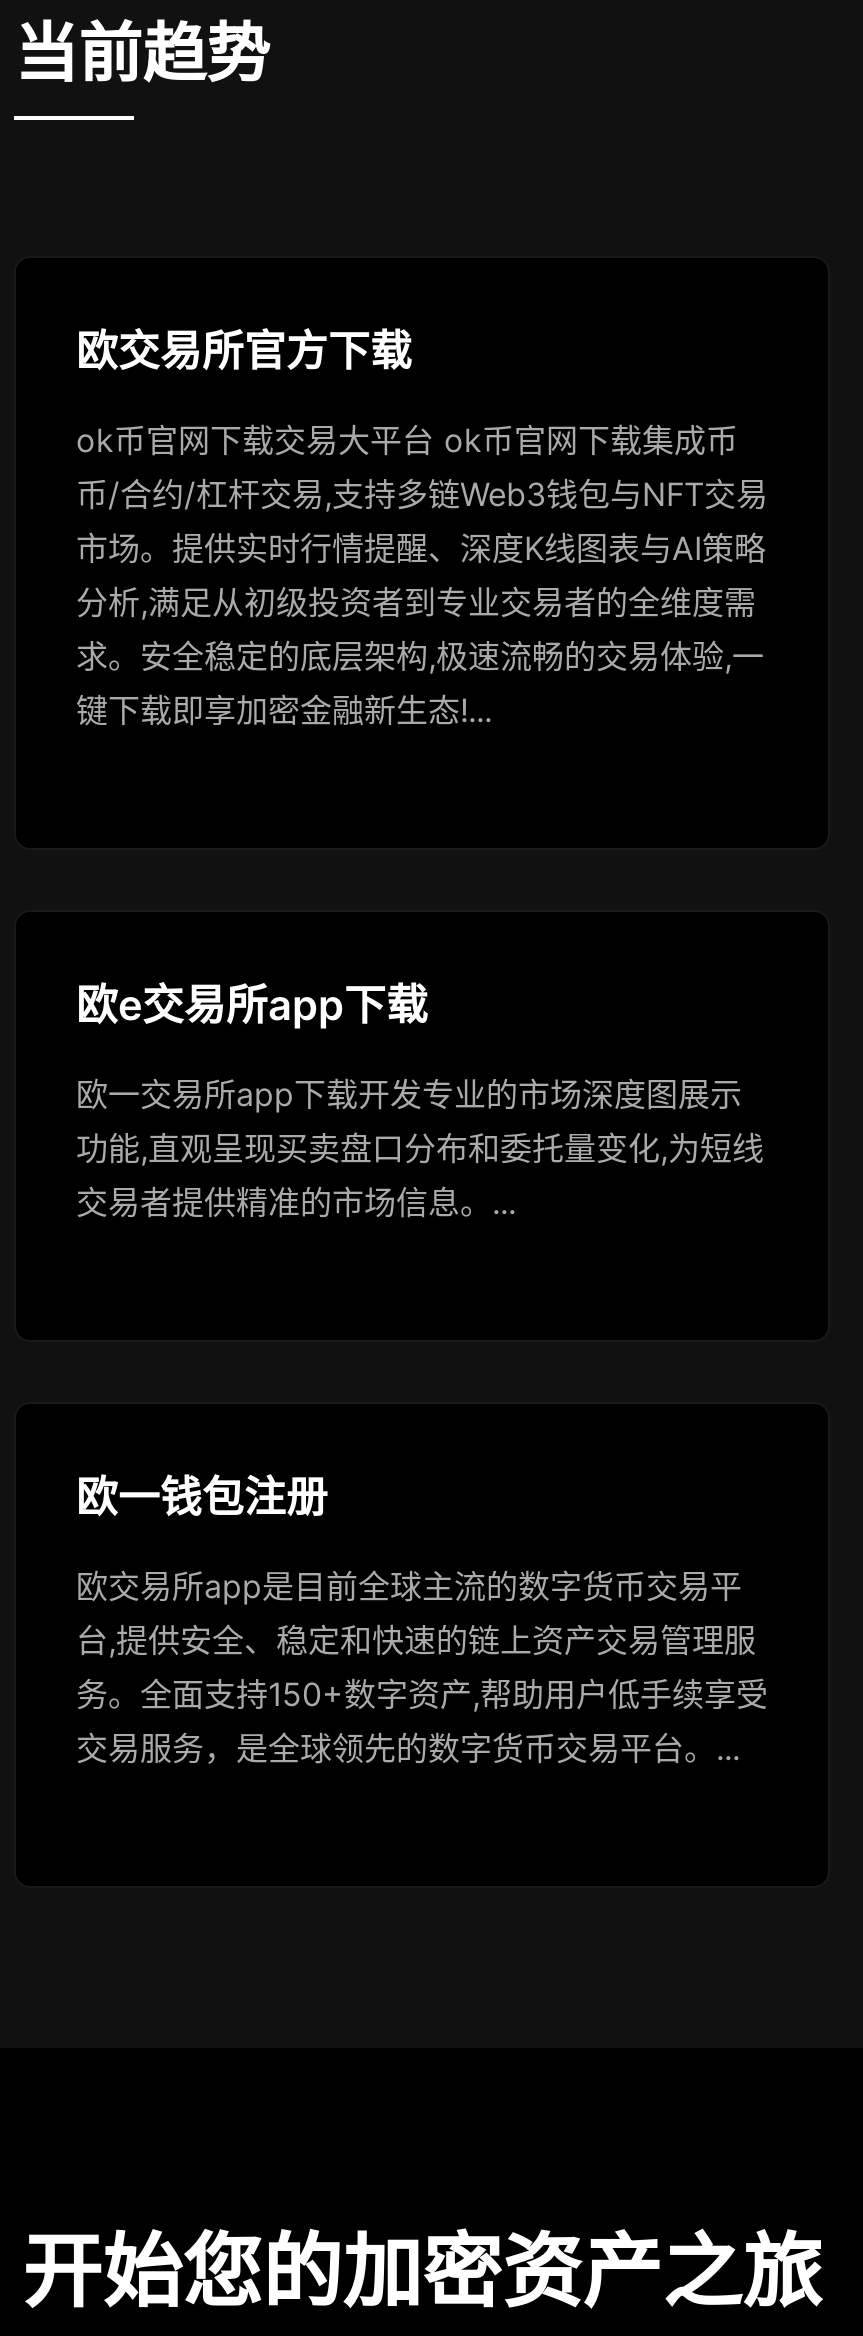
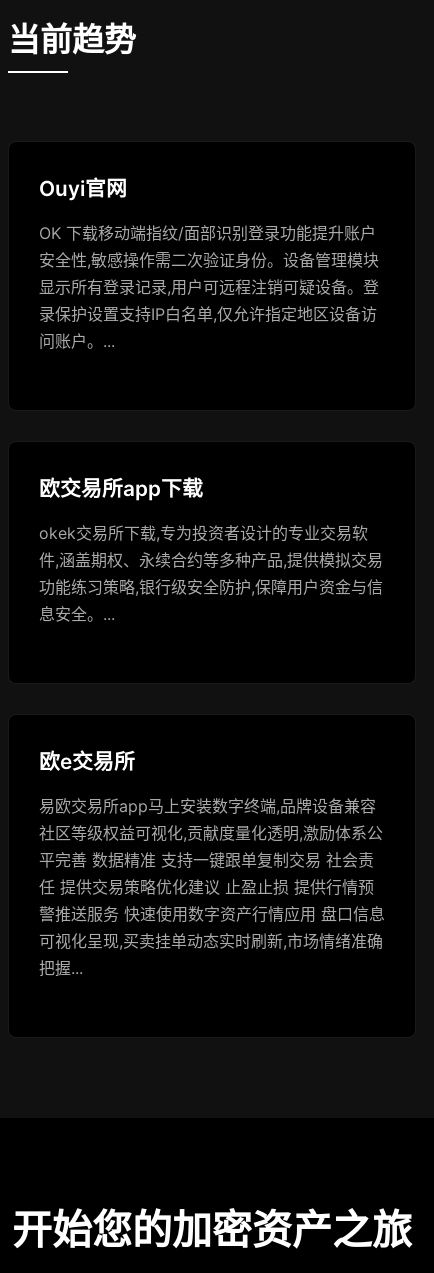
[76,326,412,376] 欧交易所官方下载 -> [39,176,127,201] Ouyi官网
[76,420,768,730] ok币官网下载交易大平台 ok币官网下载集成币 | 币/合约/杠杆交易,支持多链Web3钱包与NFT交易 | 市场。提供实时行情提醒、深度K线图表与AI策略 | 分析,满足从初级投资者到专业交易者的全维度需 | 求。安全稳定的底层架构,极速流畅的交易体验,一 | 键下载即享加密金融新生态!... -> [39,223,379,351] OK 下载移动端指纹/面部识别登录功能提升账户 | 安全性,敏感操作需二次验证身份。设备管理模块 | 显示所有登录记录,用户可远程注销可疑设备。登 | 录保护设置支持IP白名单,仅允许指定地区设备访 | 问账户。...
[76,980,428,1030] 欧e交易所app下载 -> [39,476,203,501] 欧交易所app下载
[76,1074,764,1222] 欧一交易所app下载开发专业的市场深度图展示 | 功能,直观呈现买卖盘口分布和委托量变化,为短线 | 交易者提供精准的市场信息。... -> [39,523,383,624] okek交易所下载,专为投资者设计的专业交易软 | 件,涵盖期权、永续合约等多种产品,提供模拟交易 | 功能练习策略,银行级安全防护,保障用户资金与信 | 息安全。...
[76,1472,328,1522] 欧一钱包注册 -> [39,749,135,774] 欧e交易所
[76,1566,768,1768] 欧交易所app是目前全球主流的数字货币交易平 | 台,提供安全、稳定和快速的链上资产交易管理服 | 务。全面支持150+数字资产,帮助用户低手续享受 | 交易服务，是全球领先的数字货币交易平台。... -> [39,796,385,978] 易欧交易所app马上安装数字终端,品牌设备兼容 | 社区等级权益可视化,贡献度量化透明,激励体系公 | 平完善 数据精准 支持一键跟单复制交易 社会责 | 任 提供交易策略优化建议 止盈止损 提供行情预 | 警推送服务 快速使用数字资产行情应用 盘口信息 | 可视化呈现,买卖挂单动态实时刷新,市场情绪准确 | 把握...

